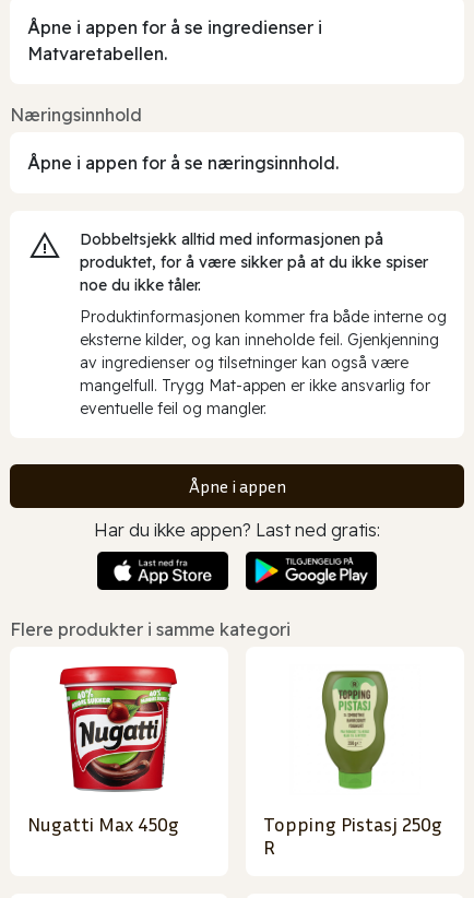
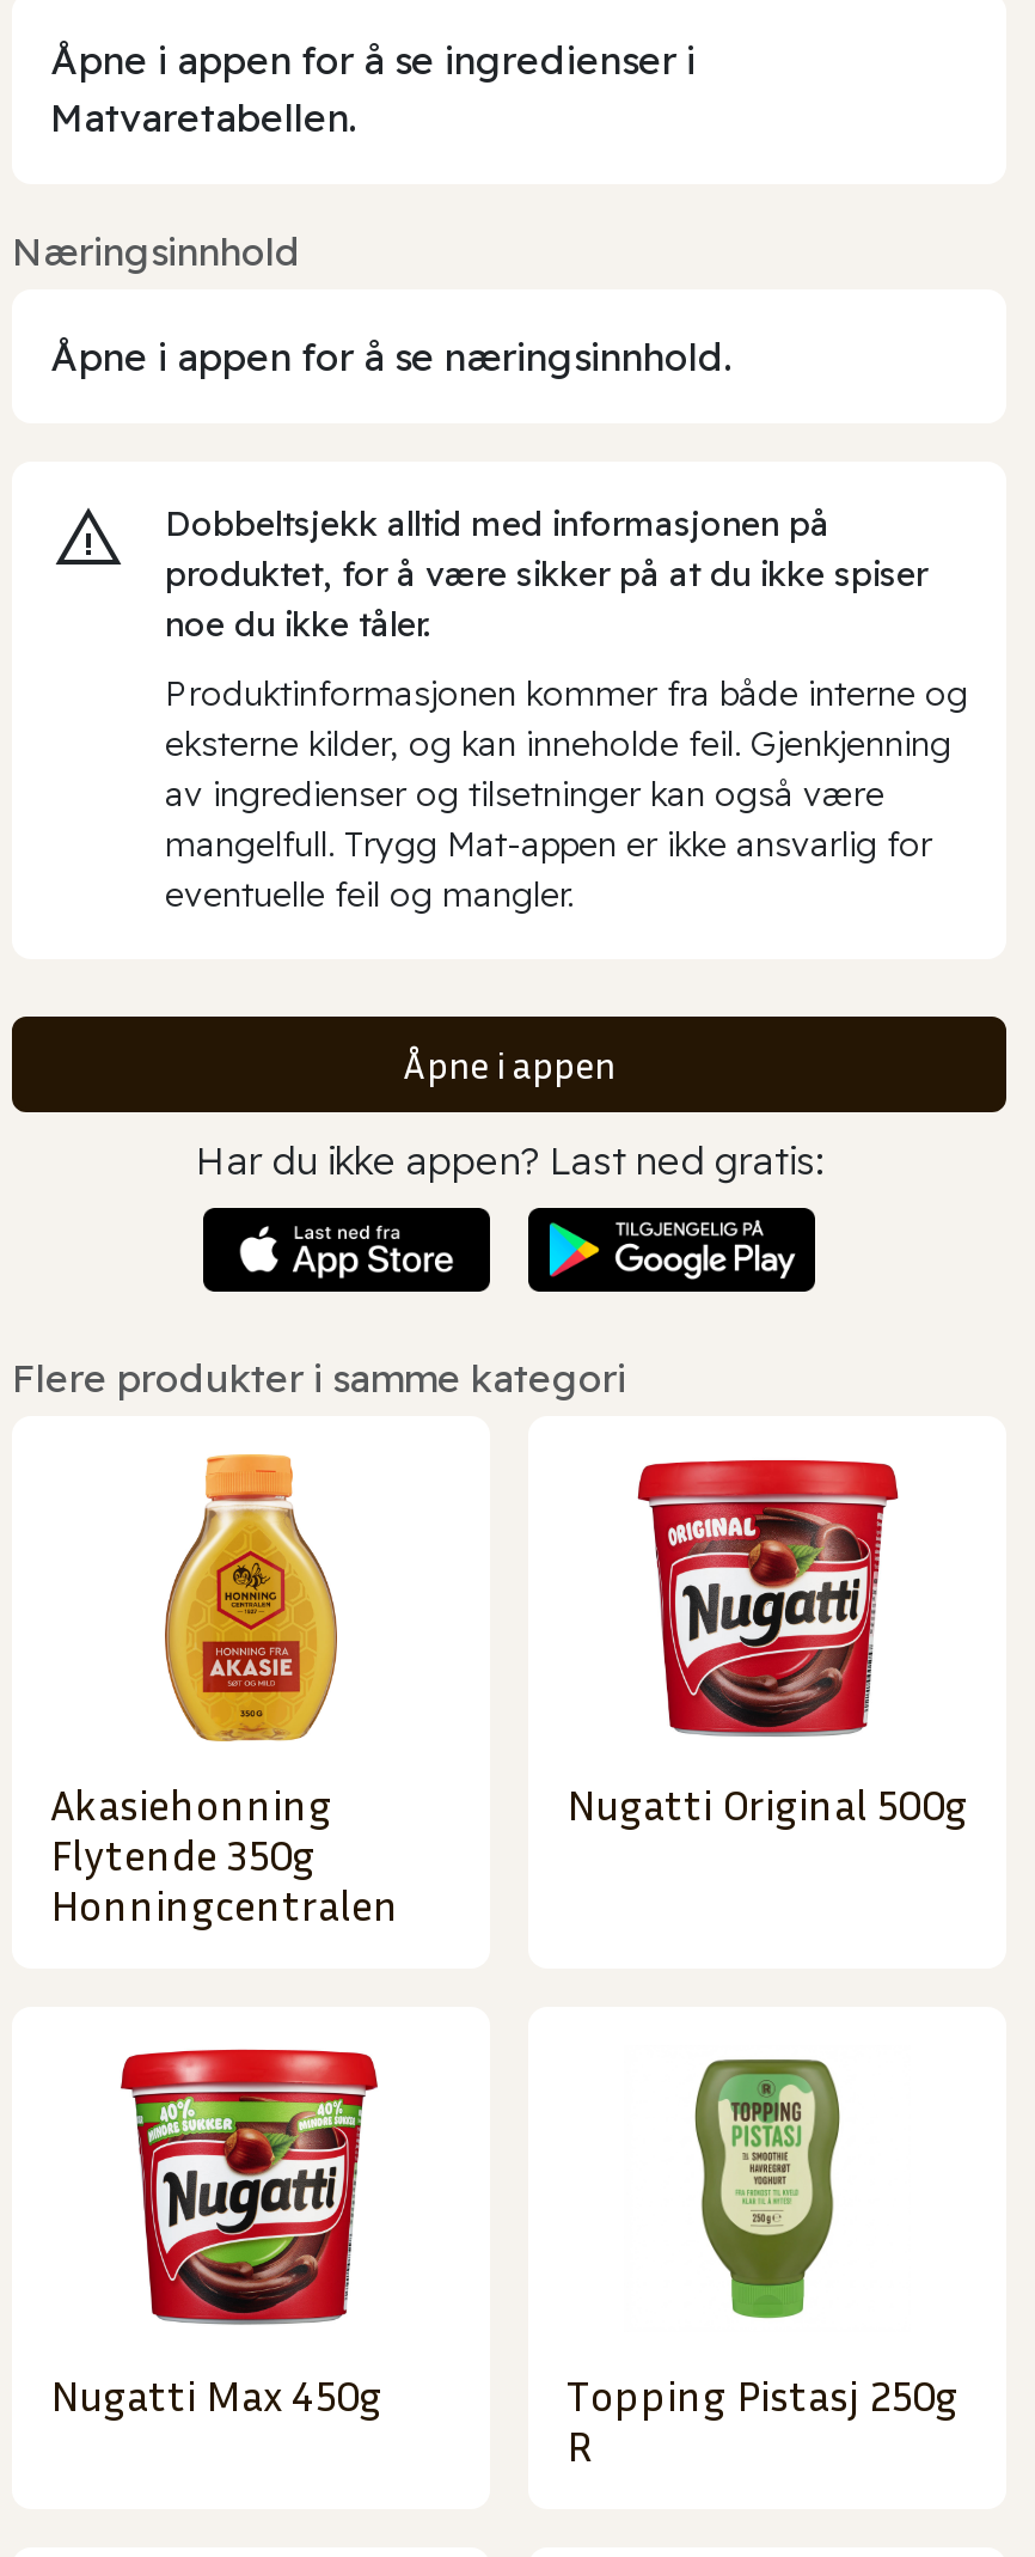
none -> [50,1452,399,1932] [image] | Akasiehonning | Flytende 350g | Honningcentralen
none -> [567,1457,968,1831] [image] | Nugatti Original 500g

